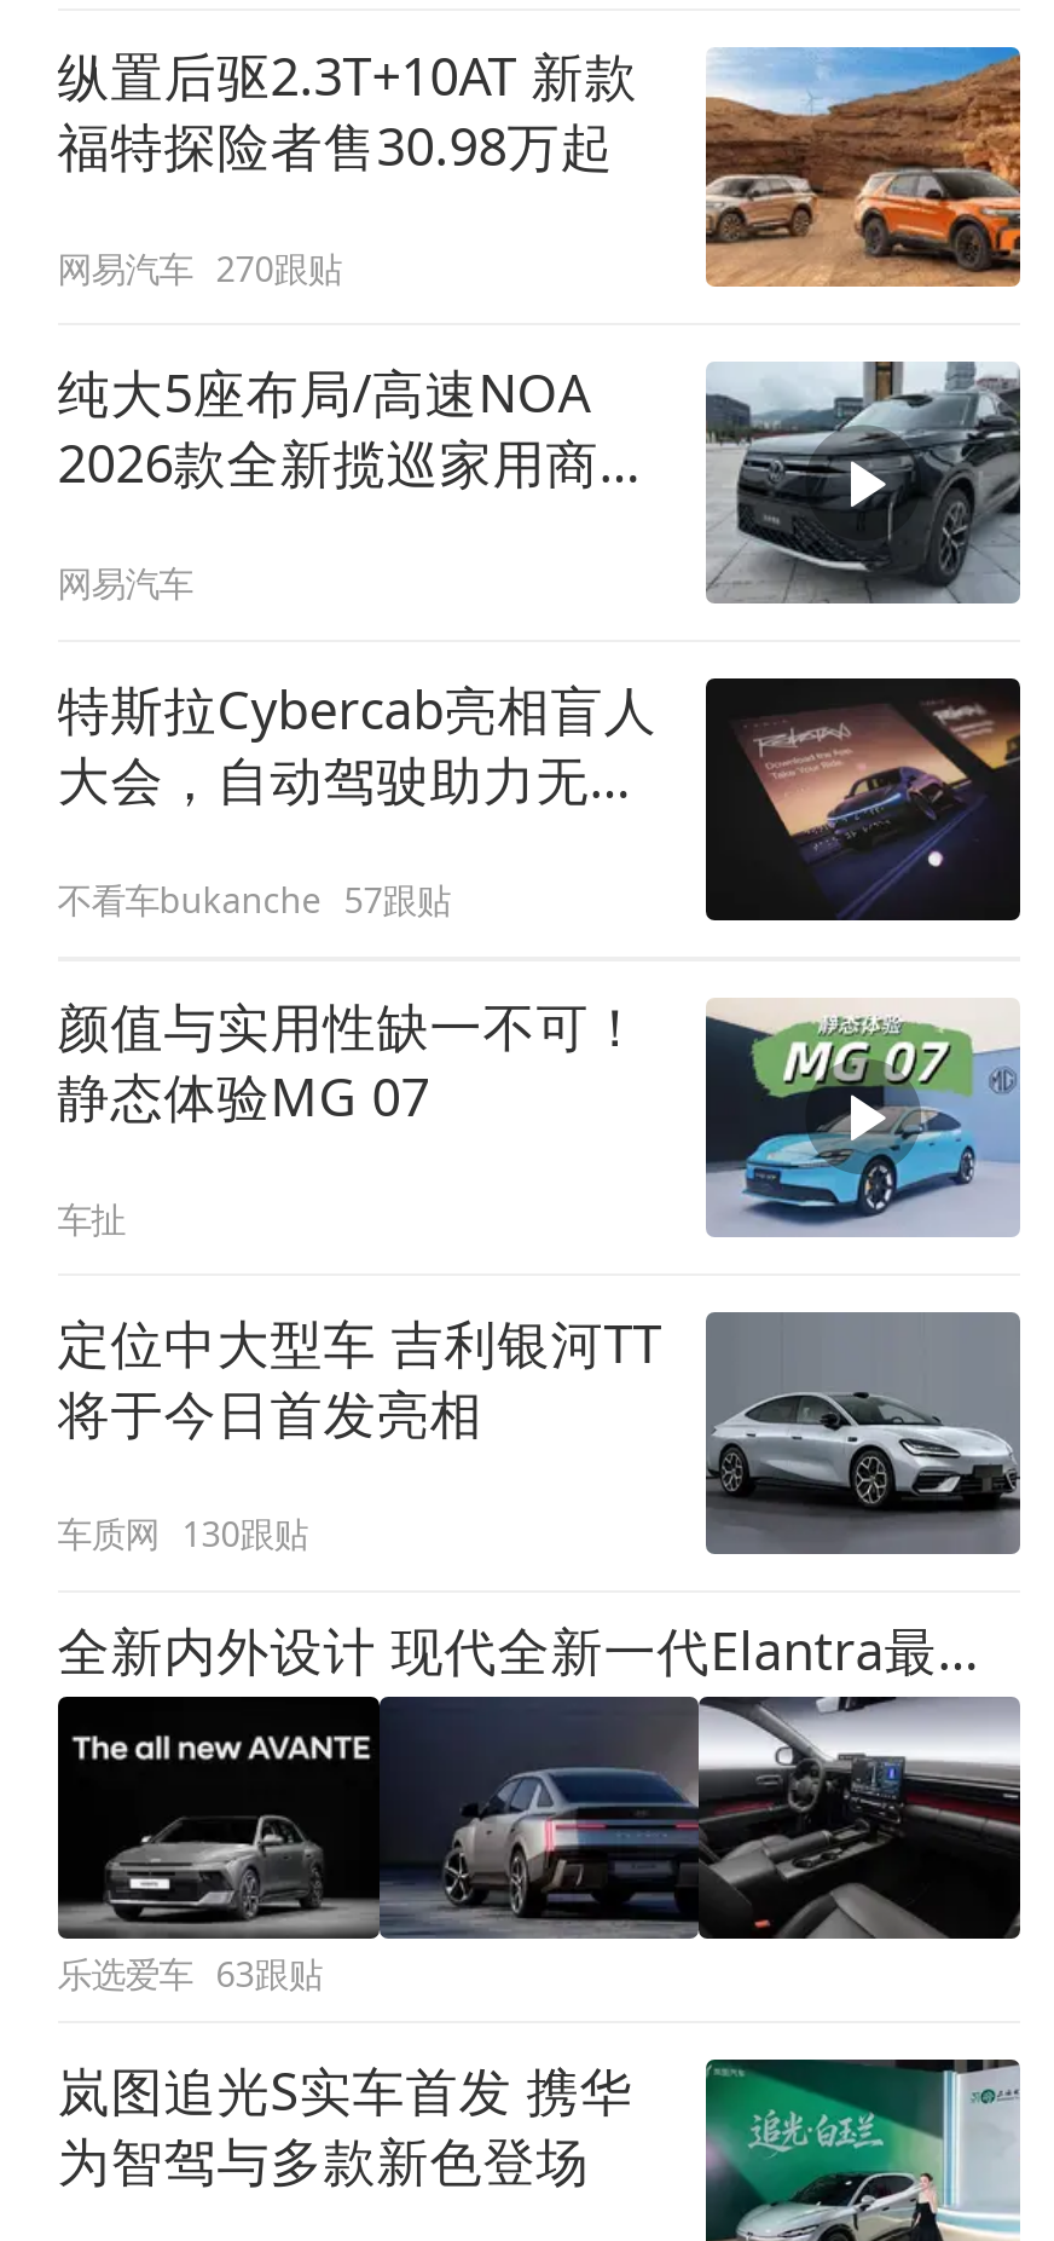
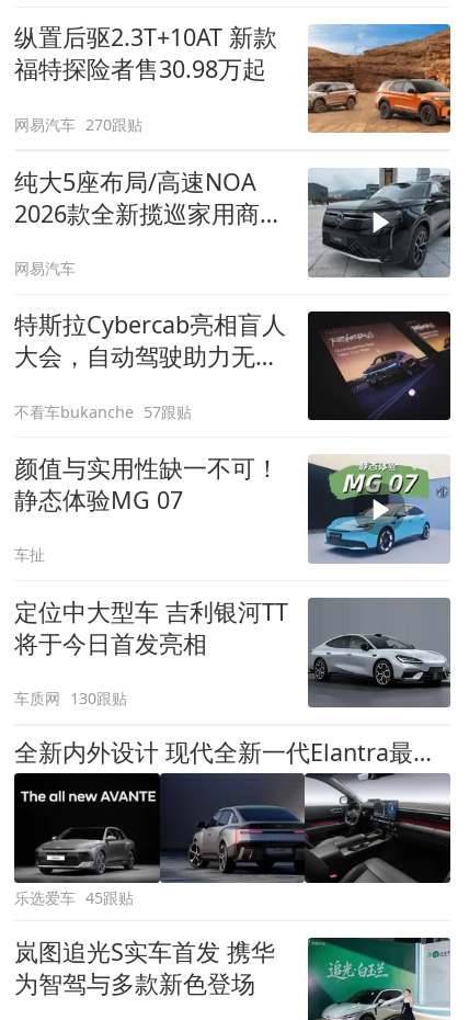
[57,1950,322,1995] 乐选爱车 63跟贴 -> [14,888,134,909] 乐选爱车 45跟贴

